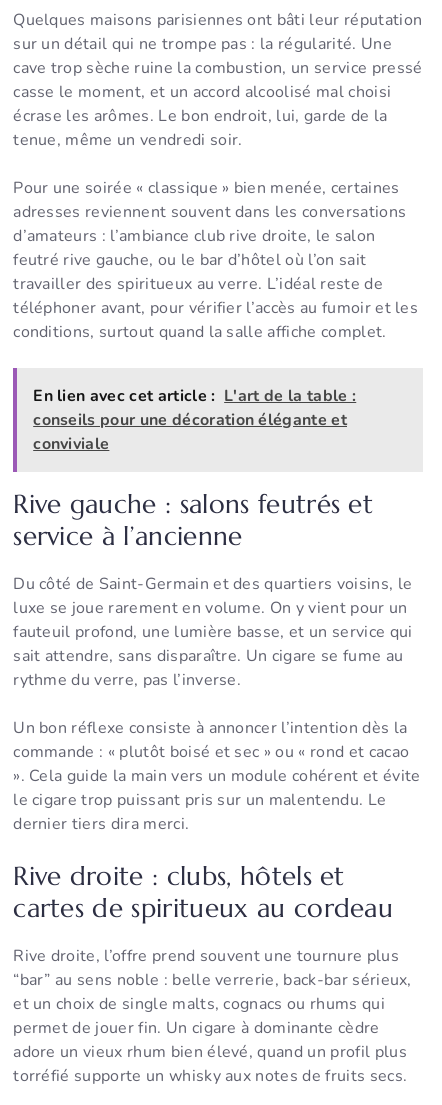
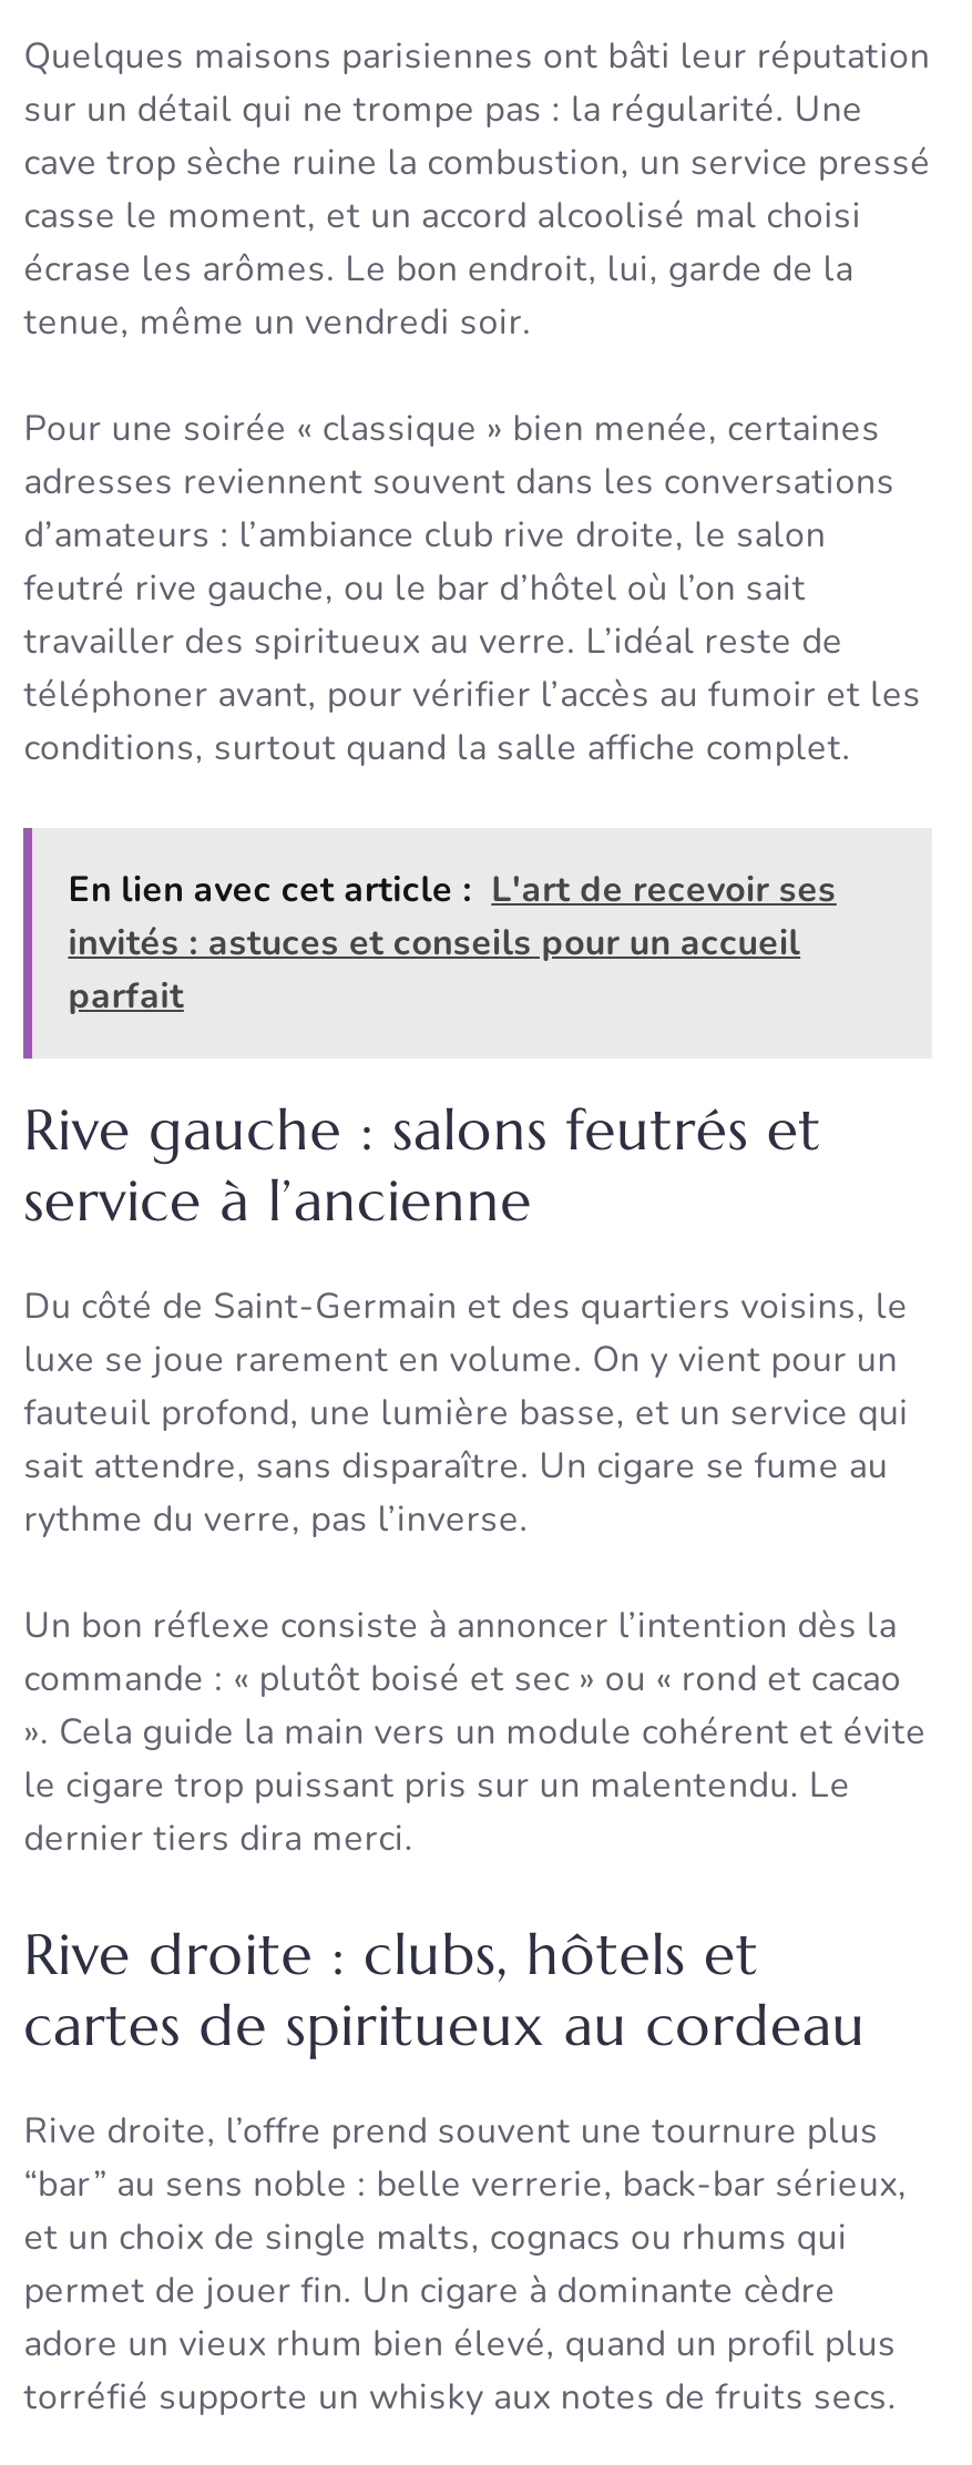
[33,385,356,455] En lien avec cet article : L'art de la table : | conseils pour une décoration élégante et | conviviale -> [68,864,837,1019] En lien avec cet article : L'art de recevoir ses | invités : astuces et conseils pour un accueil | parfait

